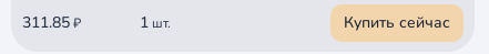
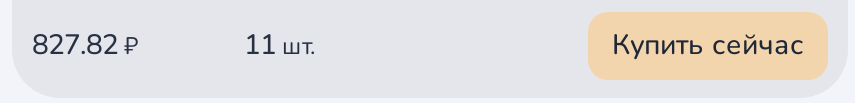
[22,12,171,33] 311.85 ₽ | 1 шт. -> [32,25,316,63] 827.82 ₽ | 11 шт.

